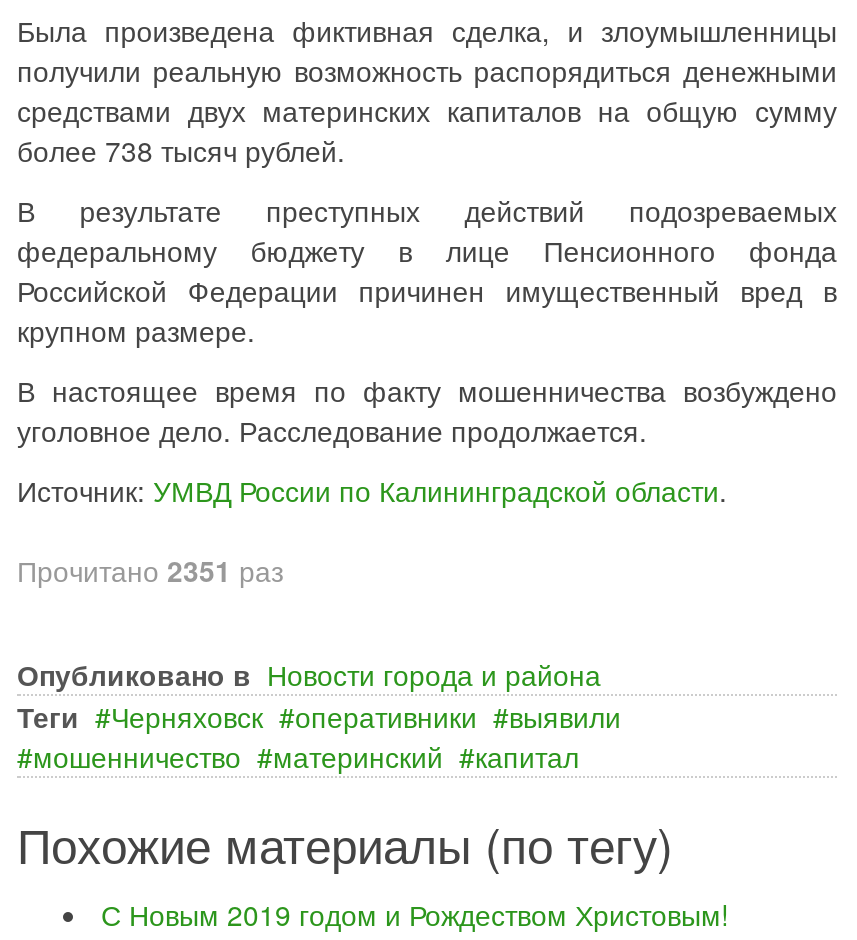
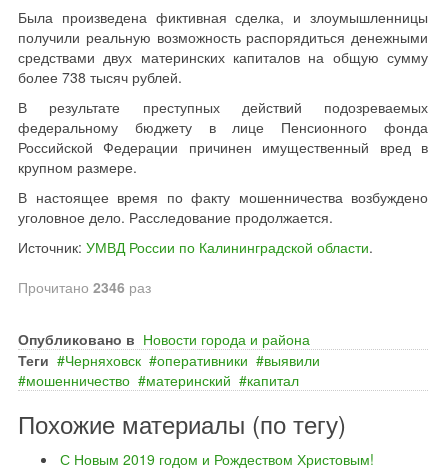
[17,550,283,590] Прочитано 2351 раз -> [18,277,151,297] Прочитано 2346 раз

